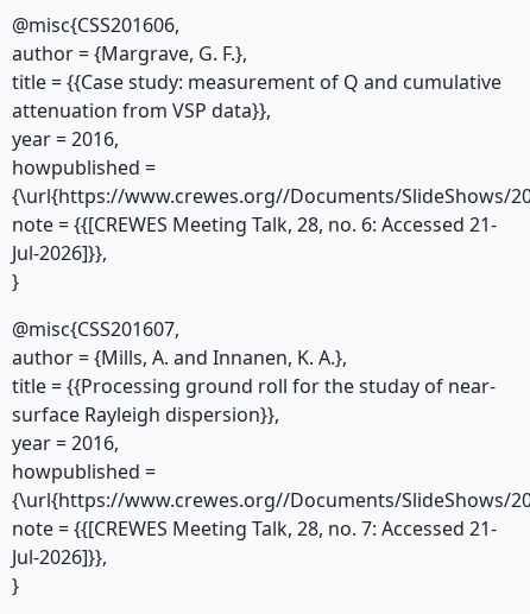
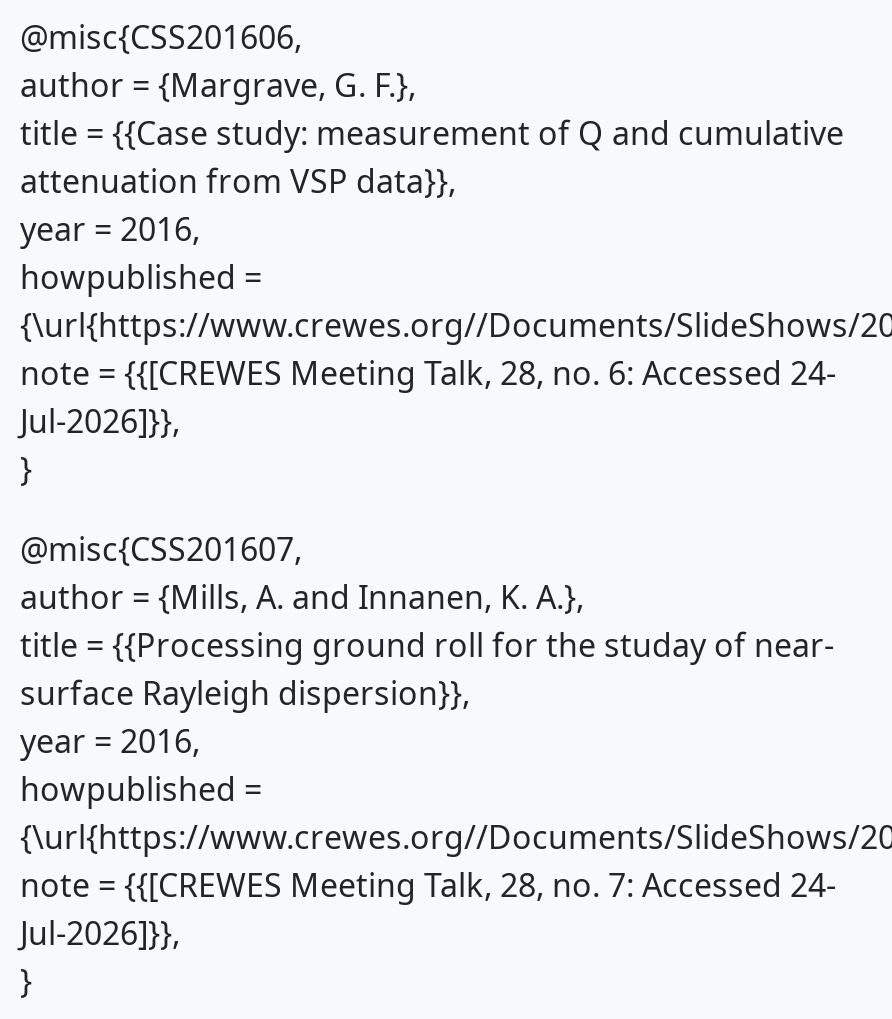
[12,211,497,238] note = {{[CREWES Meeting Talk, 28, no. 6: Accessed 21- -> [20,351,836,395] note = {{[CREWES Meeting Talk, 28, no. 6: Accessed 24-
[12,515,497,542] note = {{[CREWES Meeting Talk, 28, no. 7: Accessed 21- -> [20,863,836,907] note = {{[CREWES Meeting Talk, 28, no. 7: Accessed 24-

